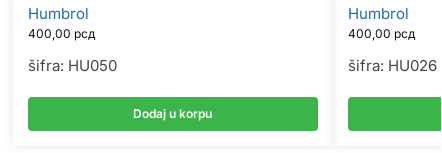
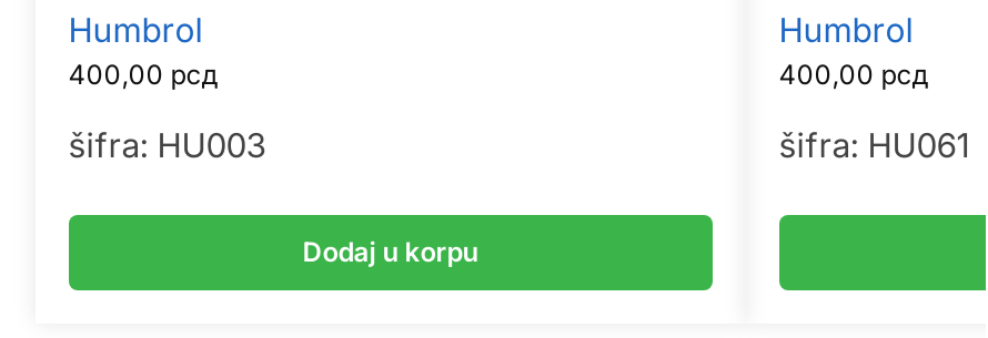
[28,56,117,75] šifra: HU050 -> [68,125,266,167] šifra: HU003
[348,56,437,75] šifra: HU026 -> [779,125,970,167] šifra: HU061

